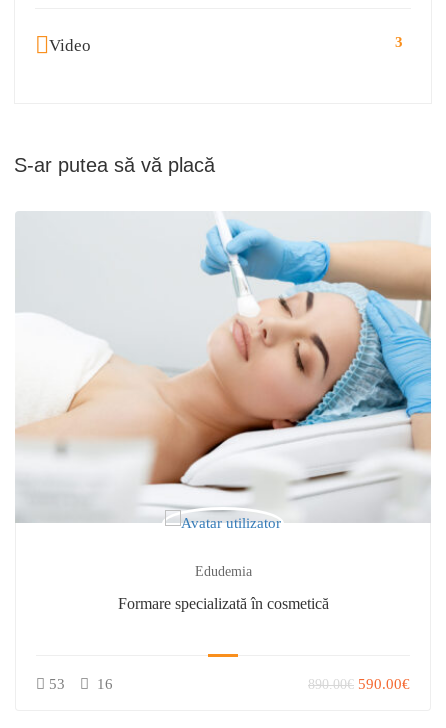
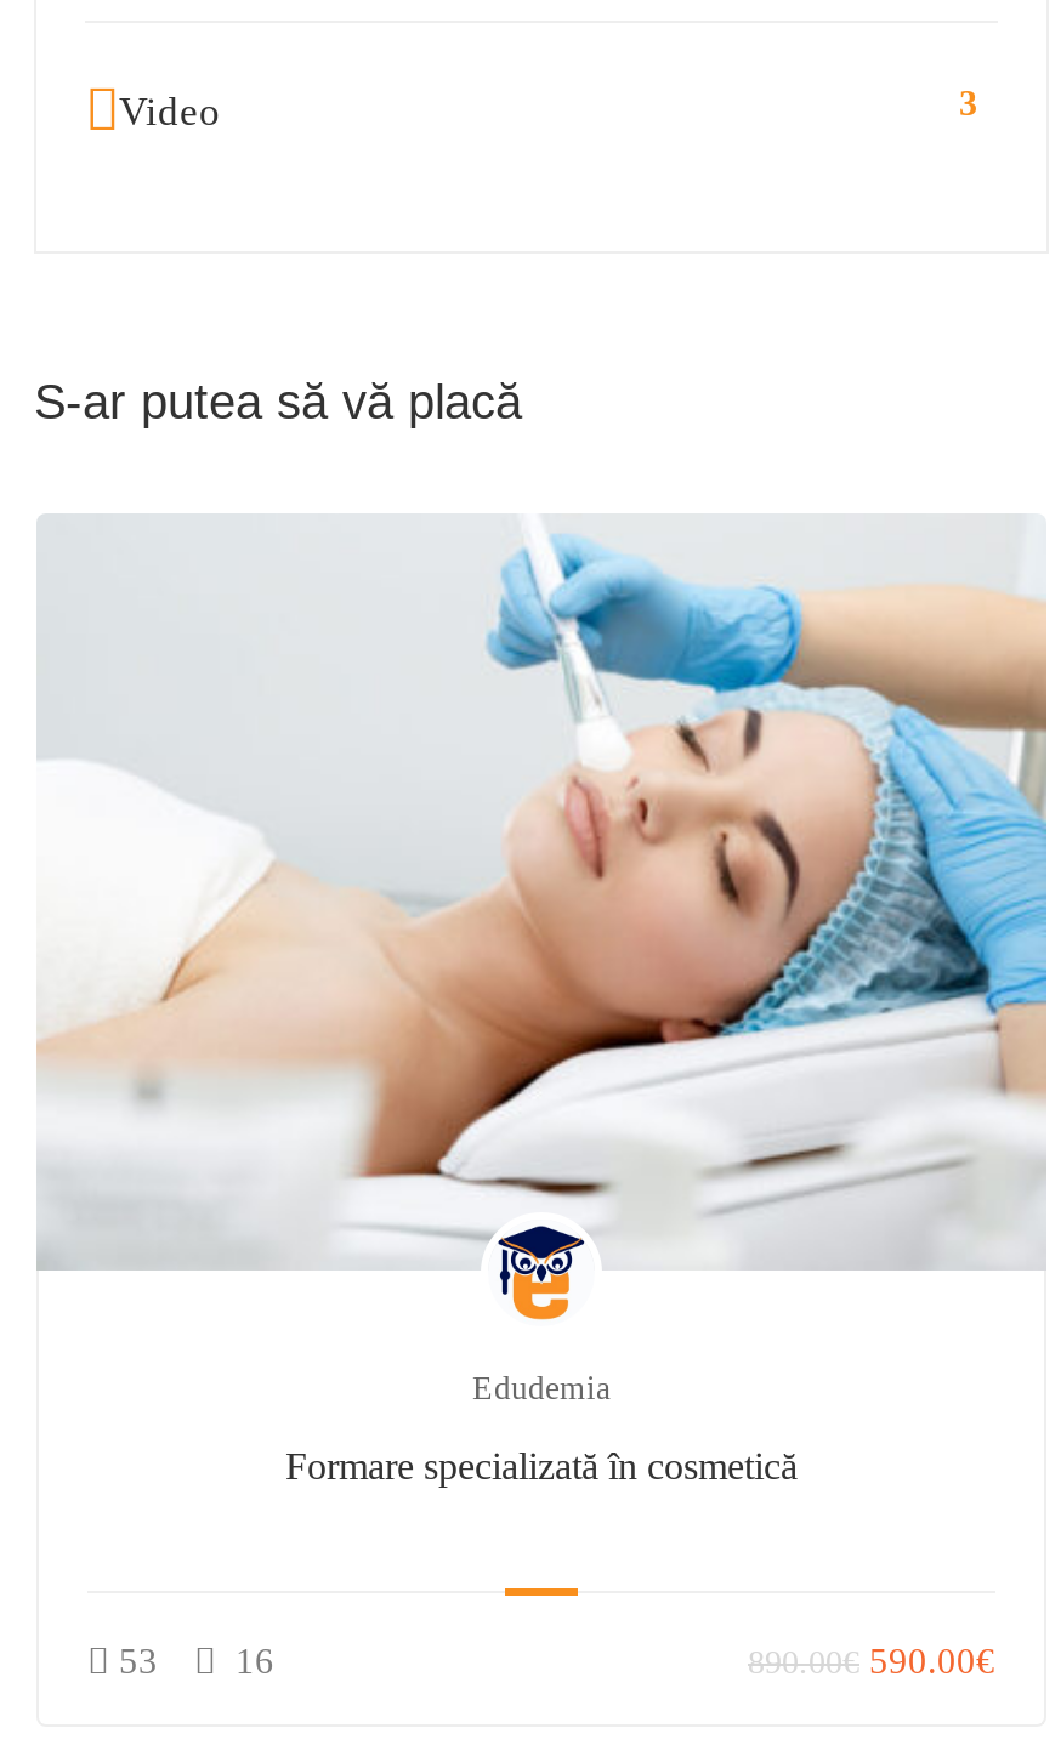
[165,505,281,543] [image] -> [439,1224,677,1321] [image]

